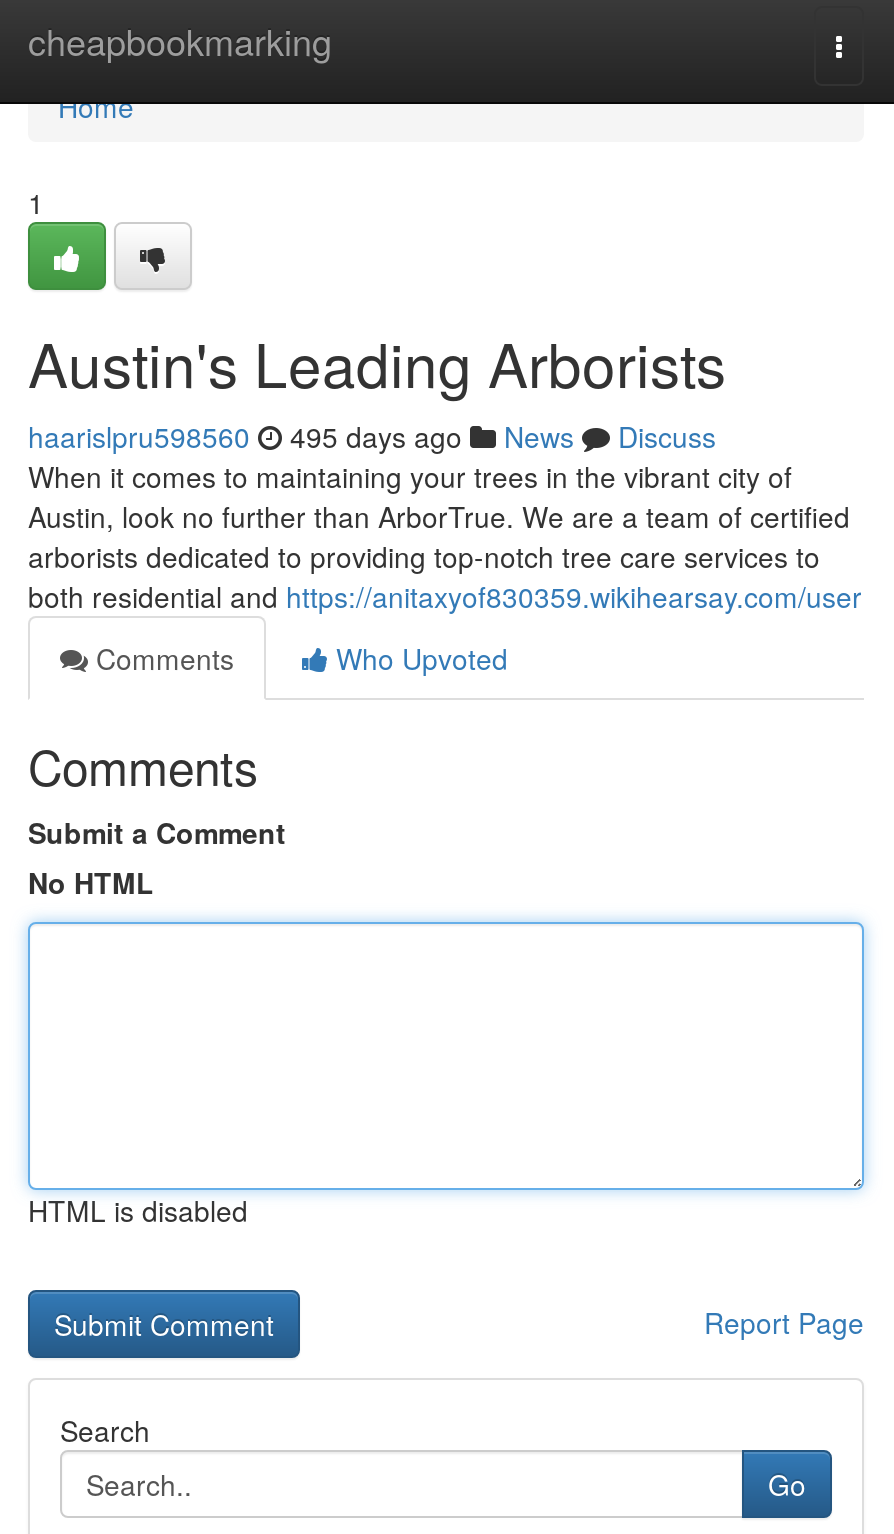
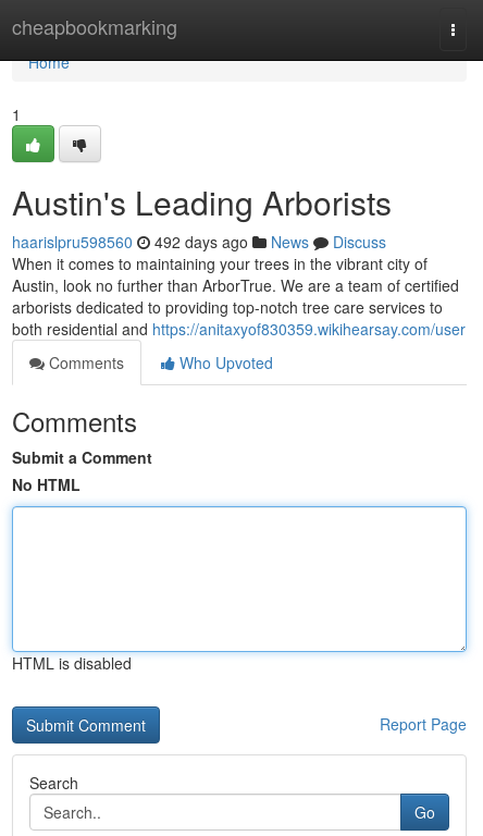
[28,416,716,456] haarislpru598560 495 days ago News Discuss -> [12,231,386,253] haarislpru598560 492 days ago News Discuss

